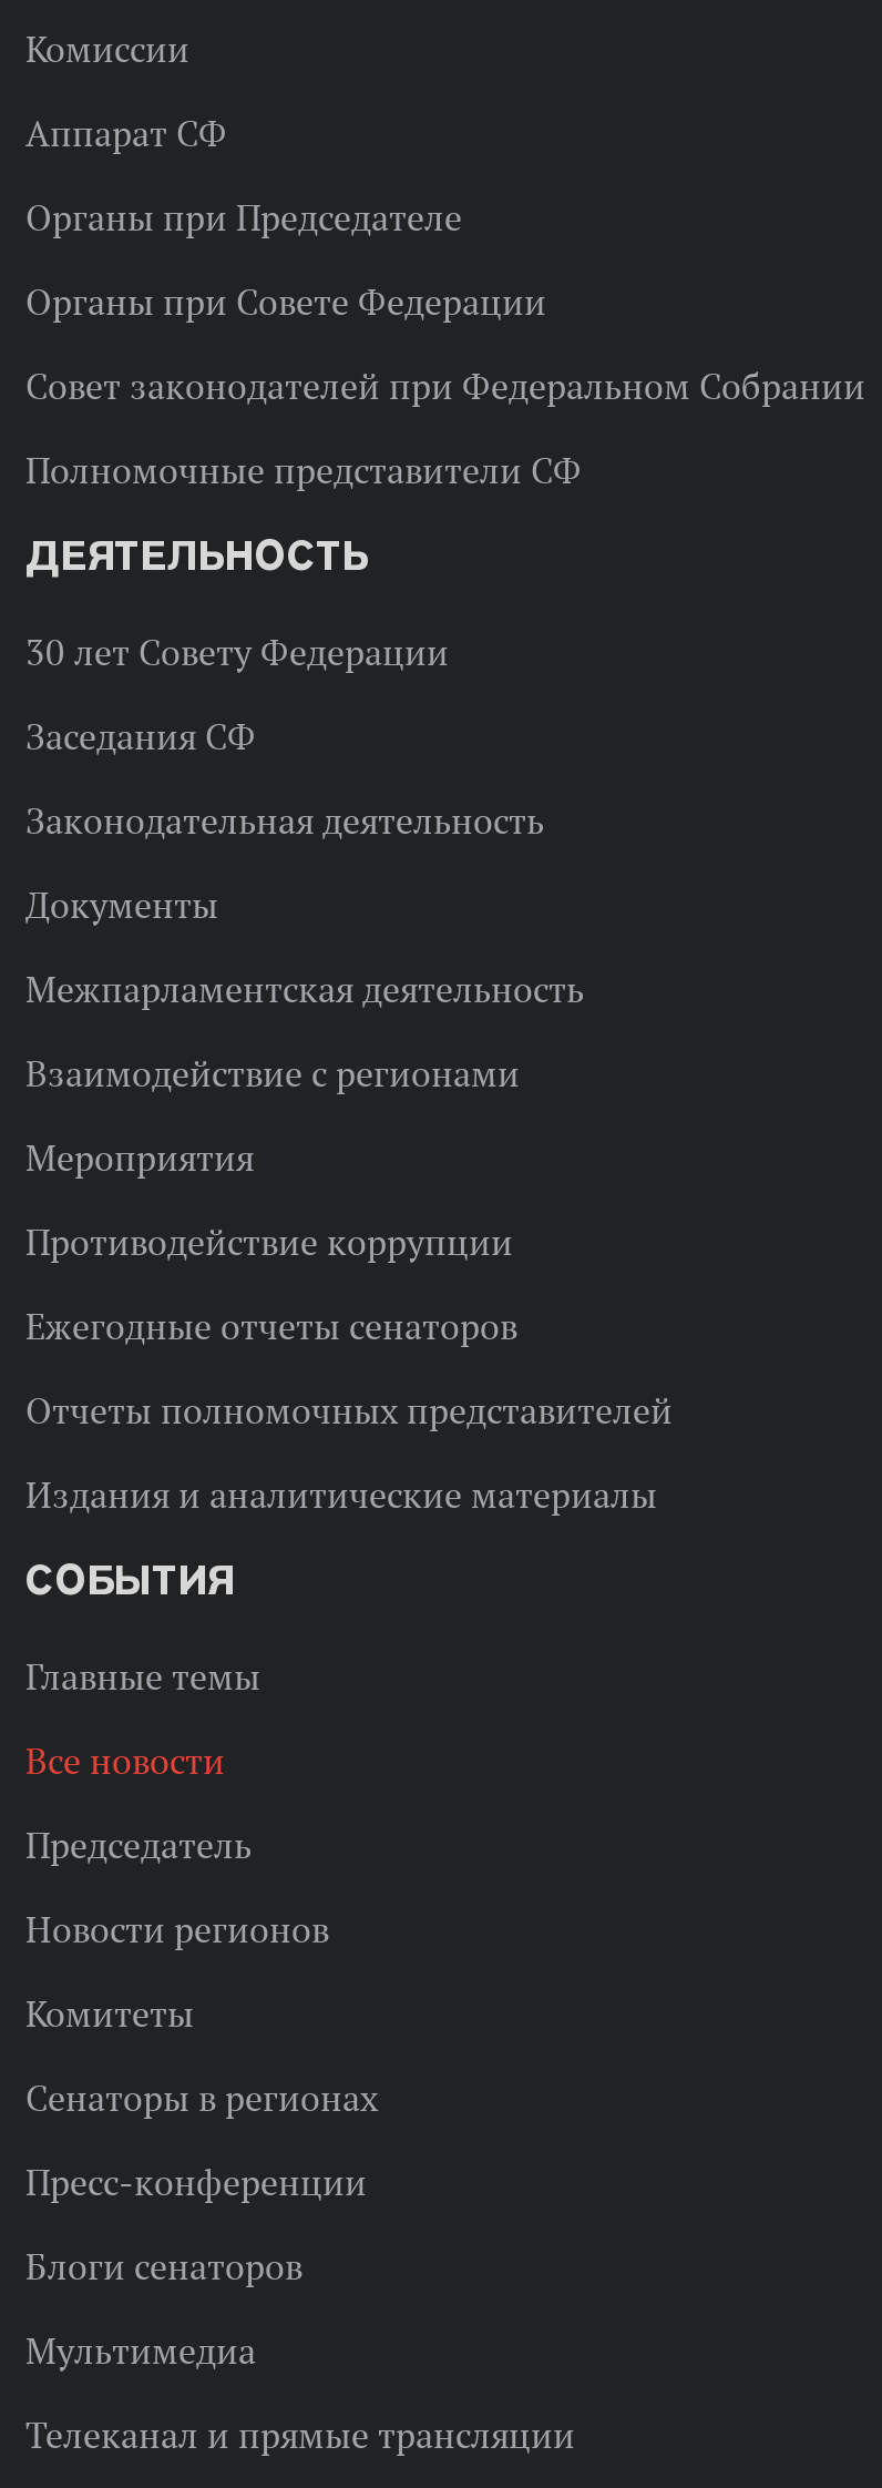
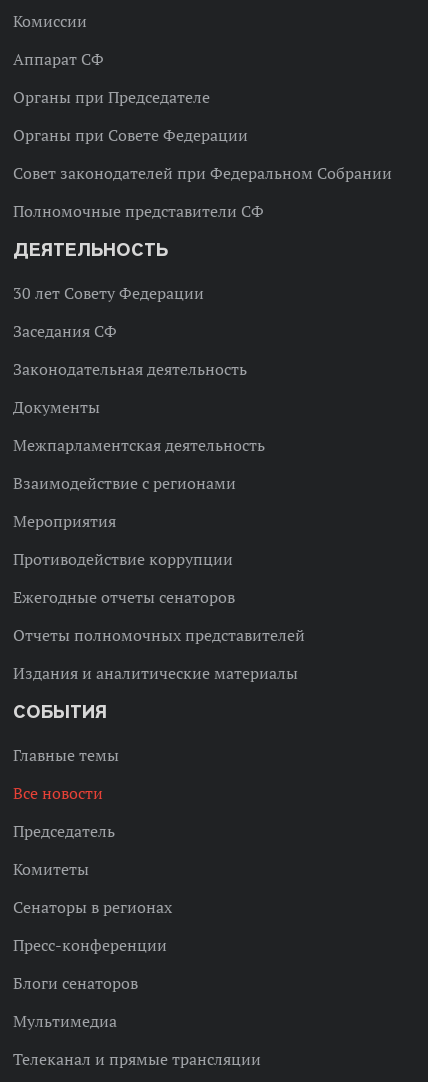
[25,1907,329,1951] Новости регионов -> none

